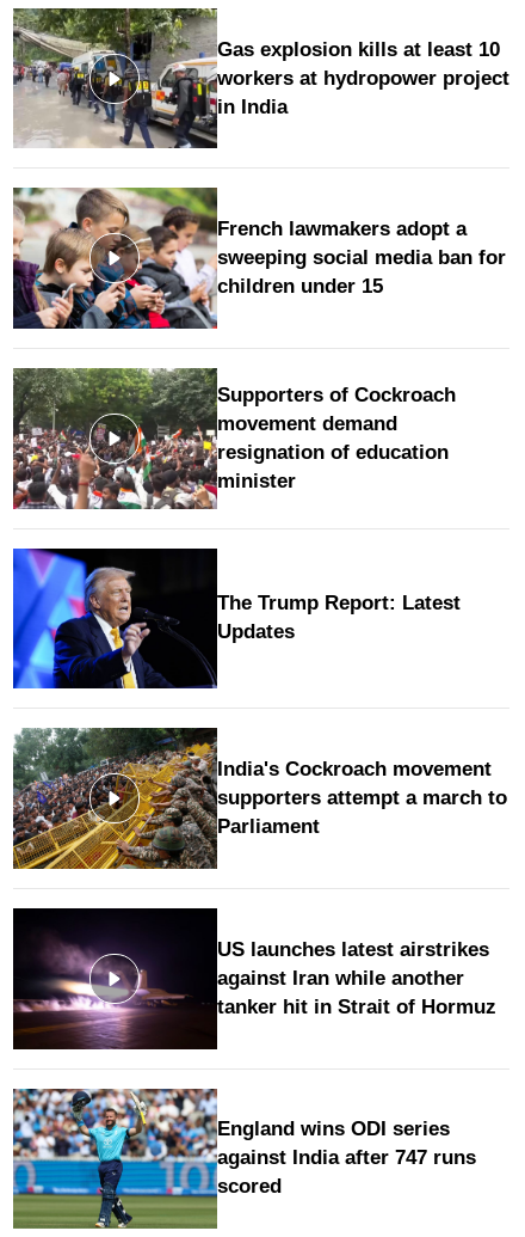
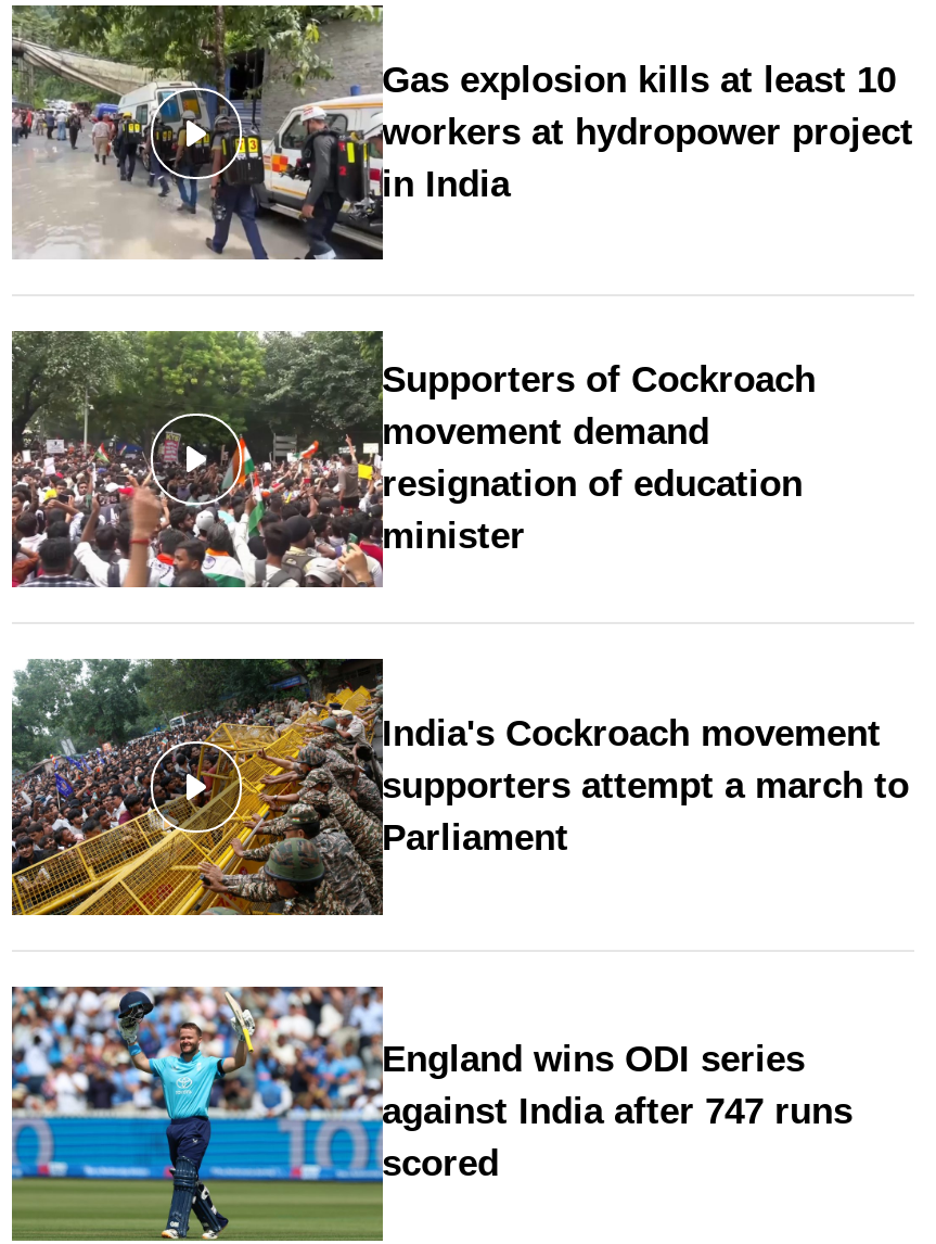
[12,188,505,330] [image] | French lawmakers adopt a | sweeping social media ban for | children under 15 -> none
[12,547,460,690] [image] | The Trump Report: Latest | Updates -> none
[12,907,496,1051] [image] | US launches latest airstrikes | against Iran while another | tanker hit in Strait of Hormuz -> none

